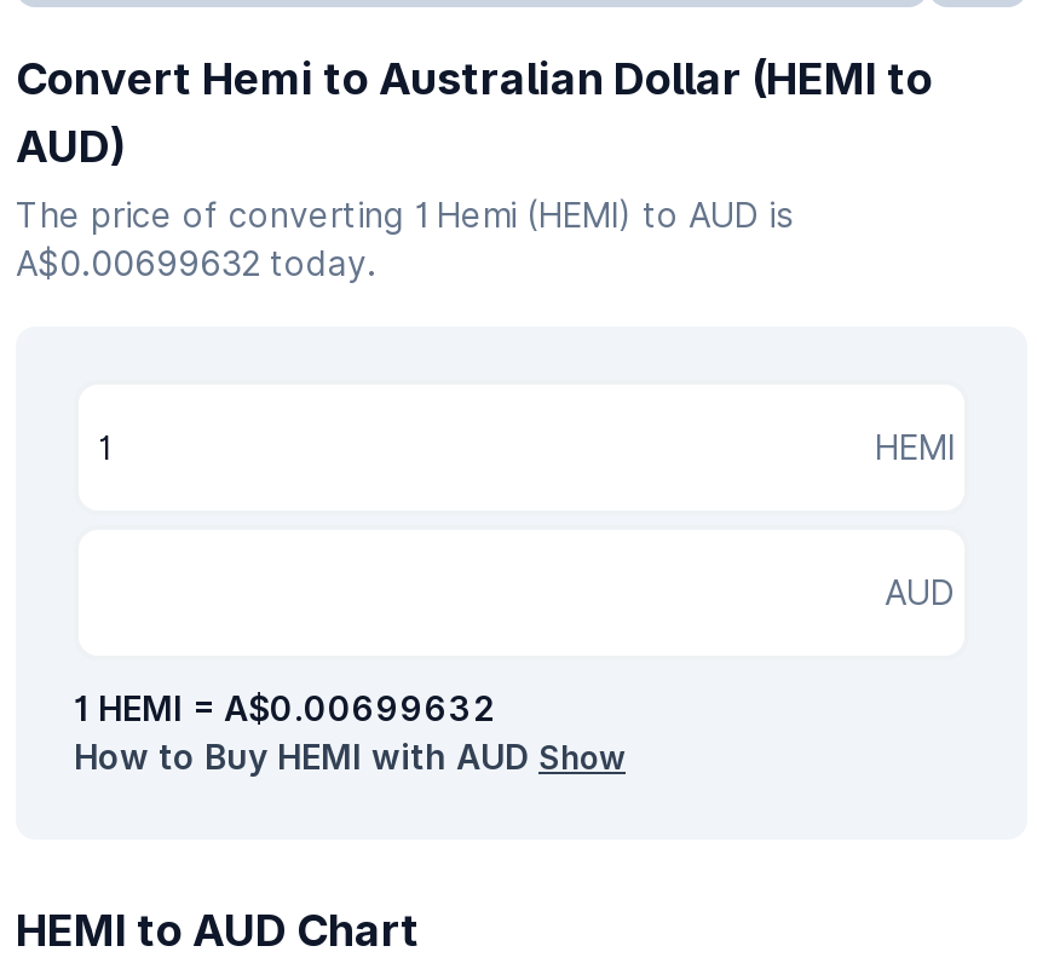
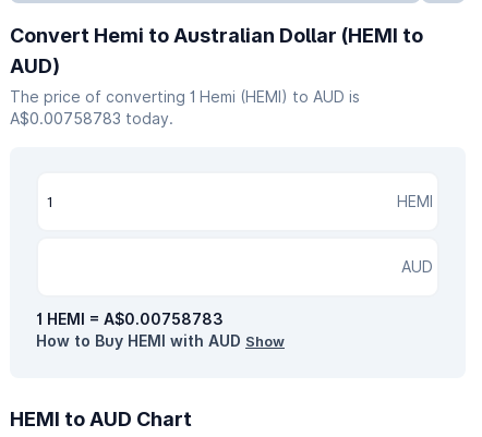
[16,242,376,283] A$0.00699632 today. -> [10,109,173,128] A$0.00758783 today.
[74,687,495,728] 1 HEMI = A$0.00699632 -> [36,309,224,328] 1 HEMI = A$0.00758783

